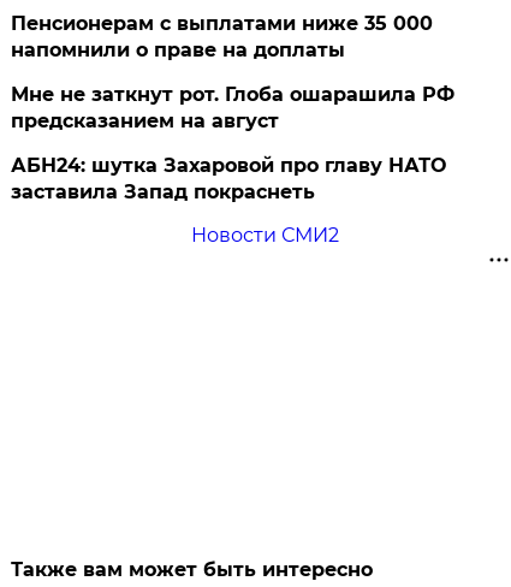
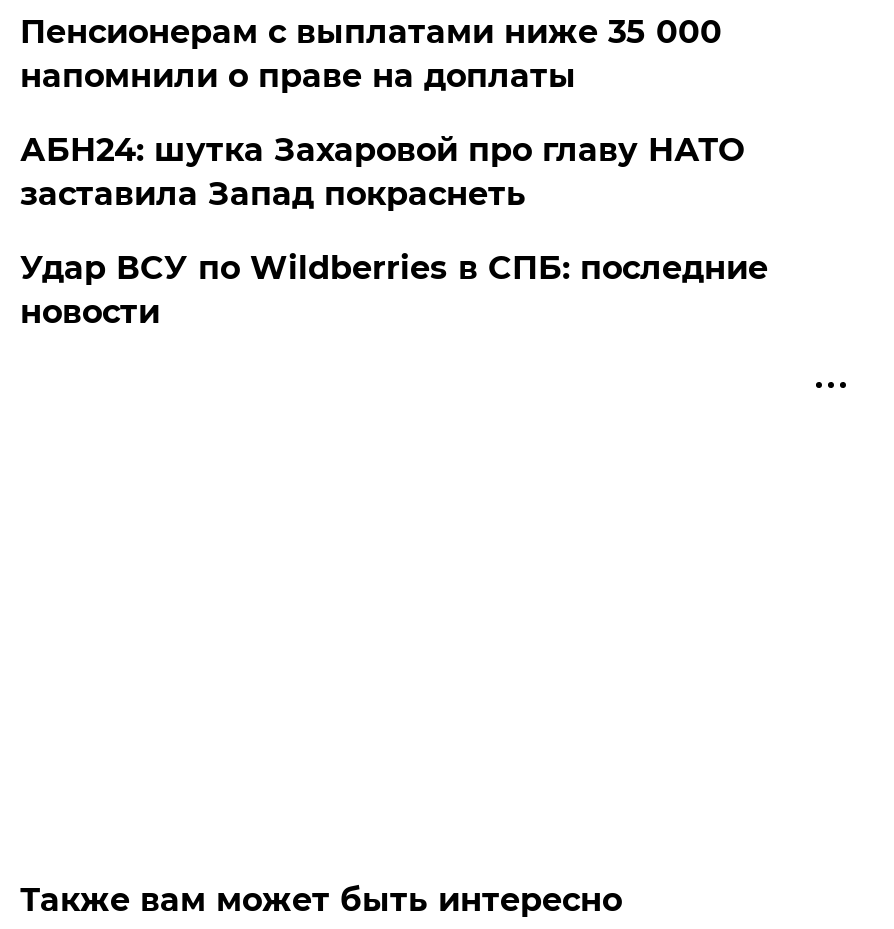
[11,83,455,132] Мне не заткнут рот. Глоба ошарашила РФ | предсказанием на август -> none
moved [11,154,447,203] -> [20,131,744,213]: АБН24: шутка Захаровой про главу НАТО | заставила Запад покраснеть
[191,224,339,247] Новости СМИ2 -> [20,249,768,331] Удар ВСУ по Wildberries в СПБ: последние | новости

